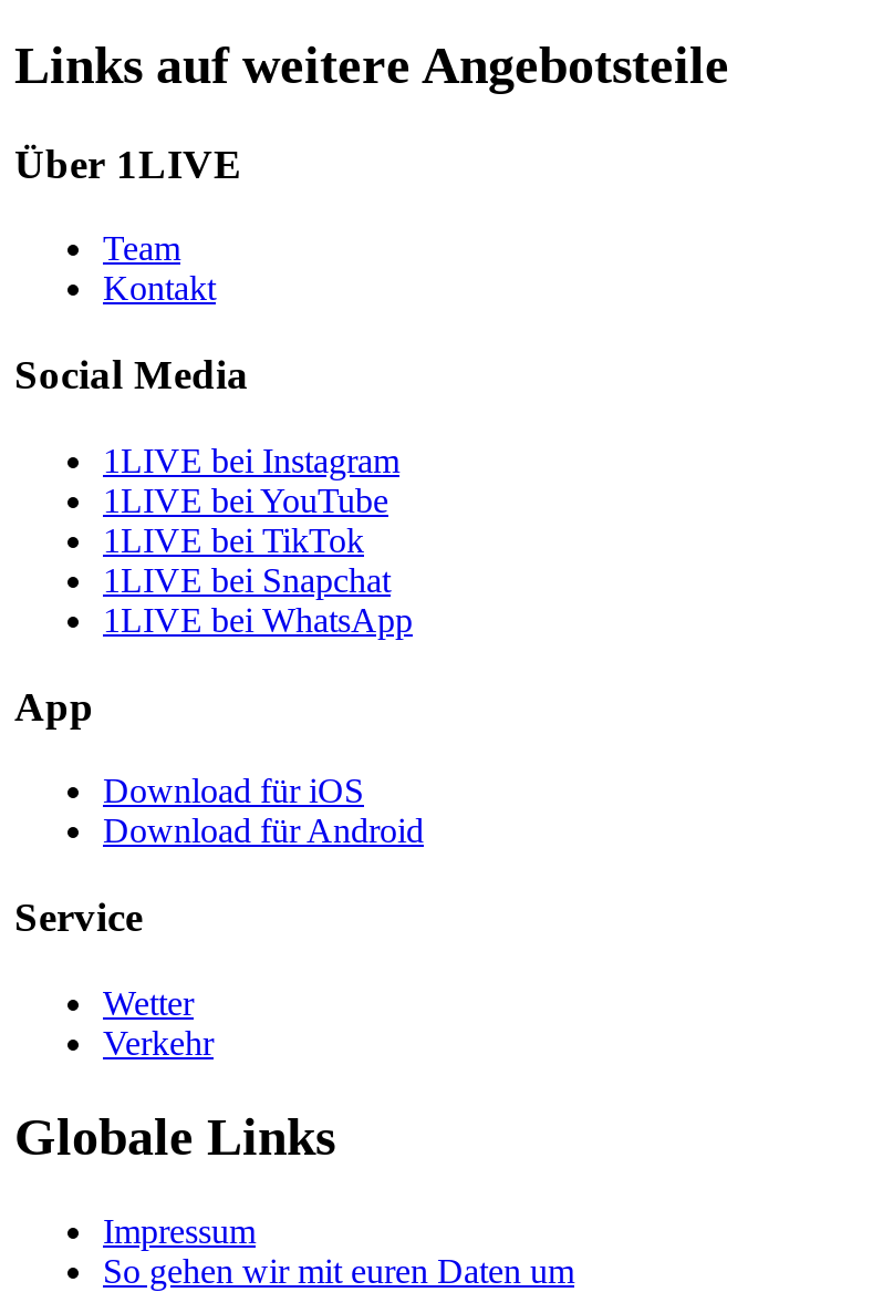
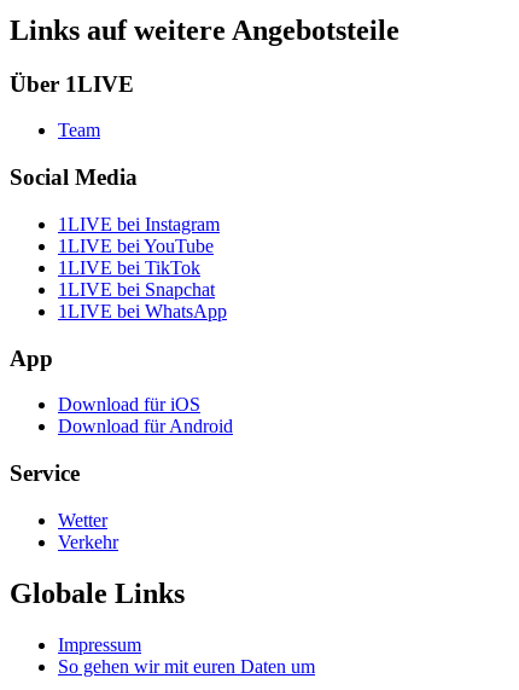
[103,270,216,308] Kontakt -> none

